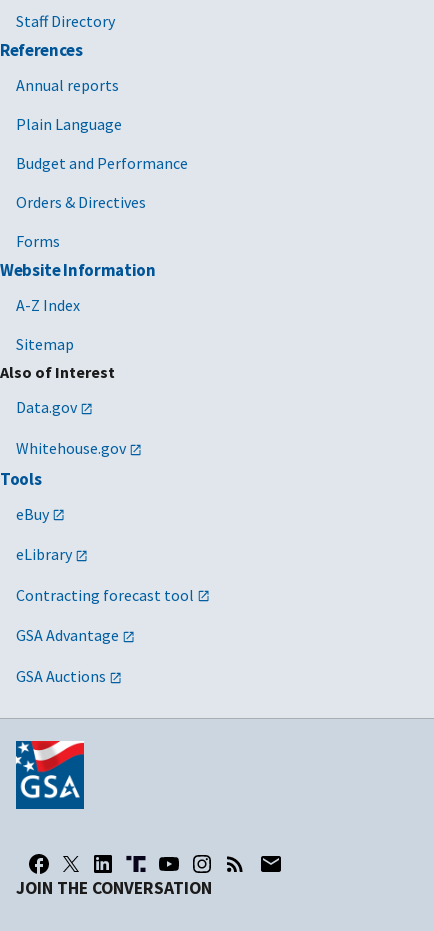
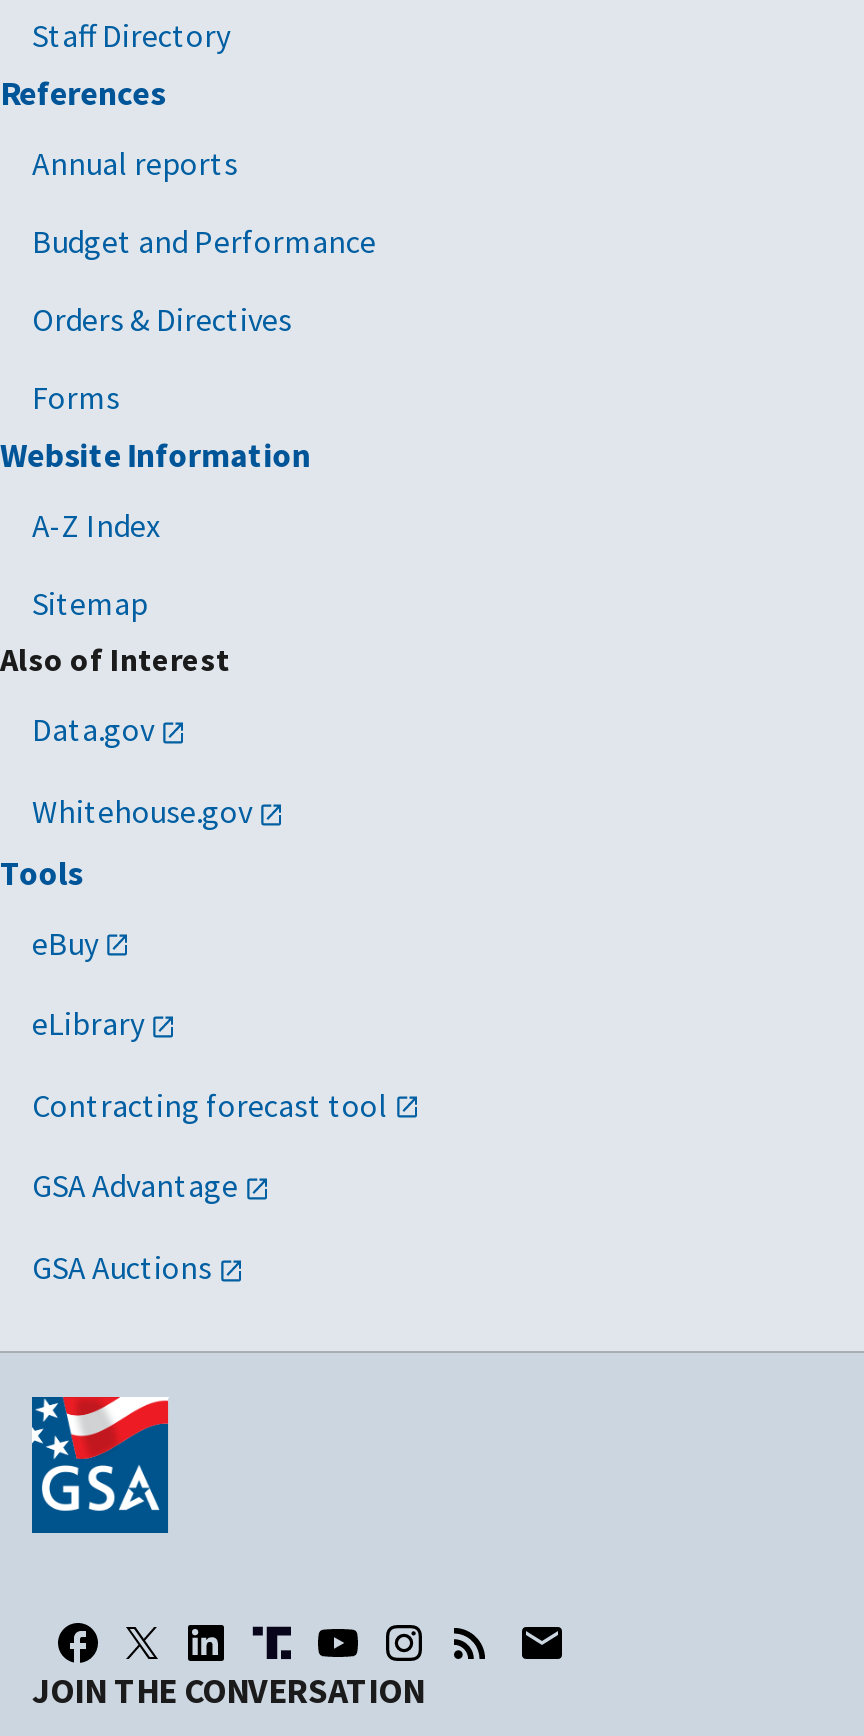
[16,114,122,134] Plain Language -> none

